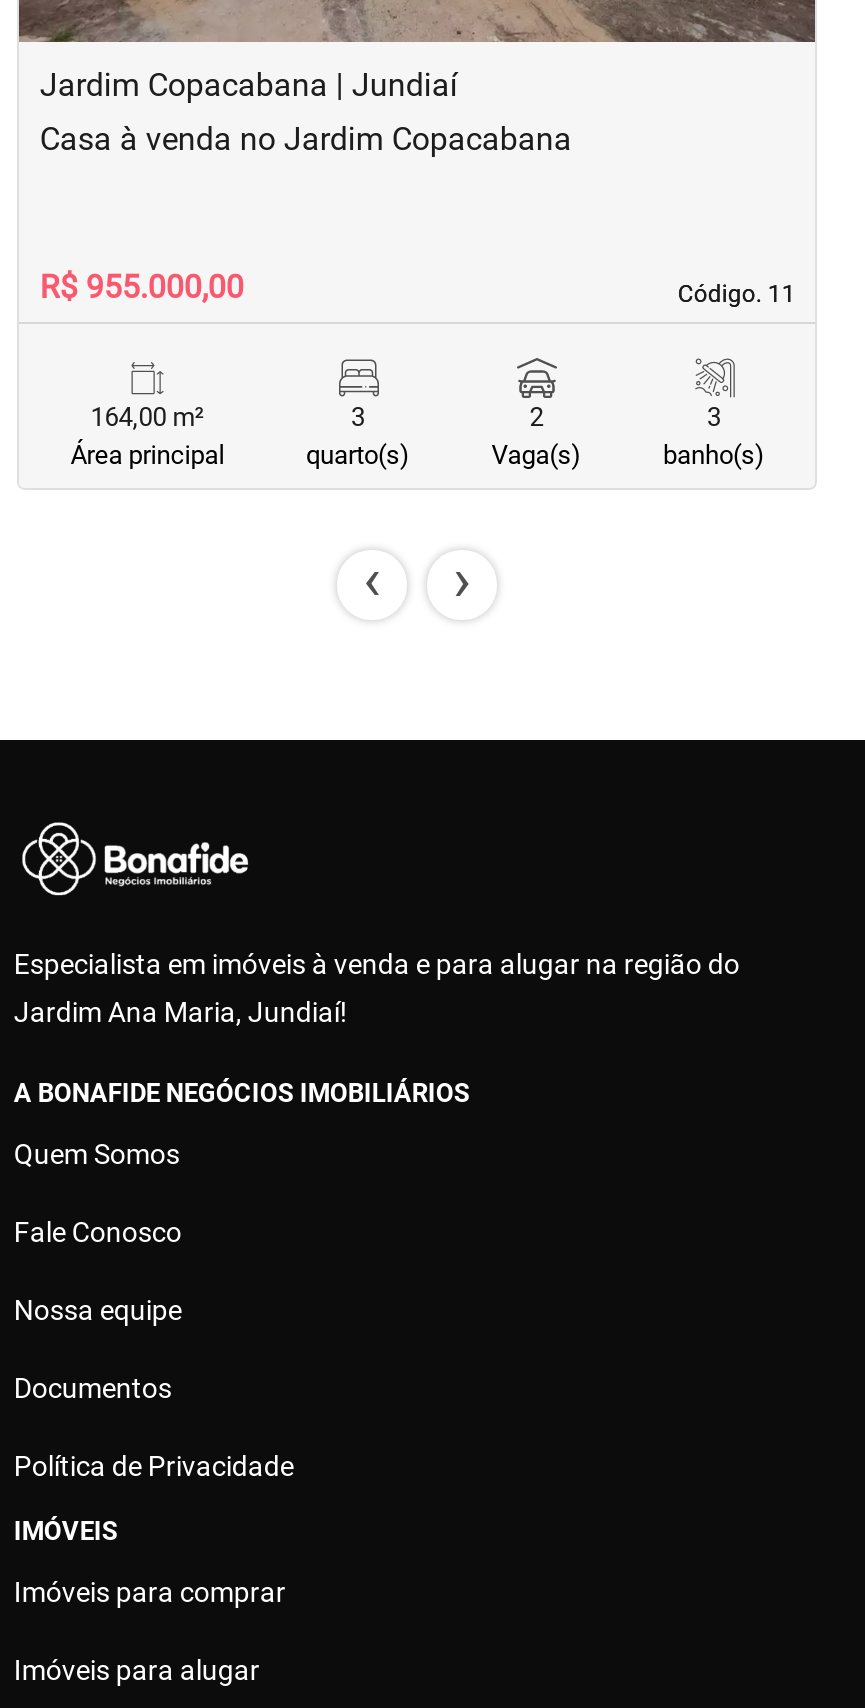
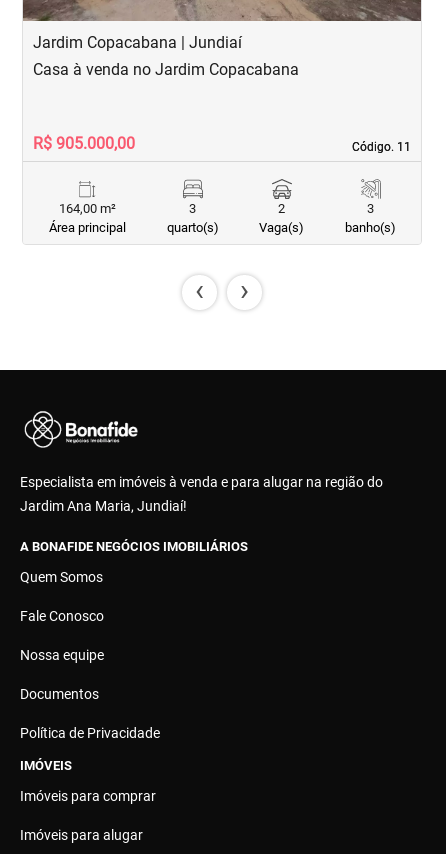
[40,268,244,306] R$ 955.000,00 -> [33,134,135,153] R$ 905.000,00

